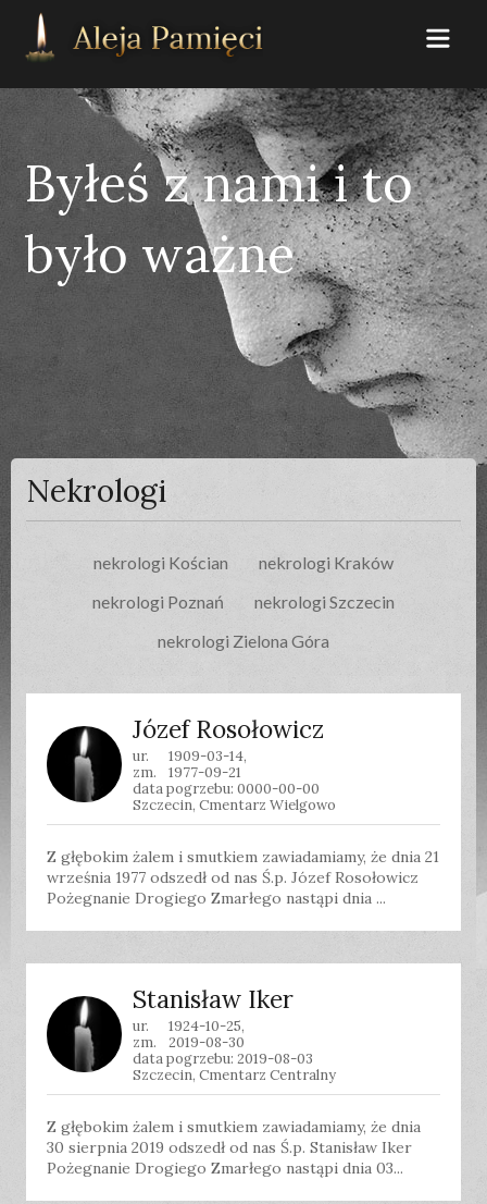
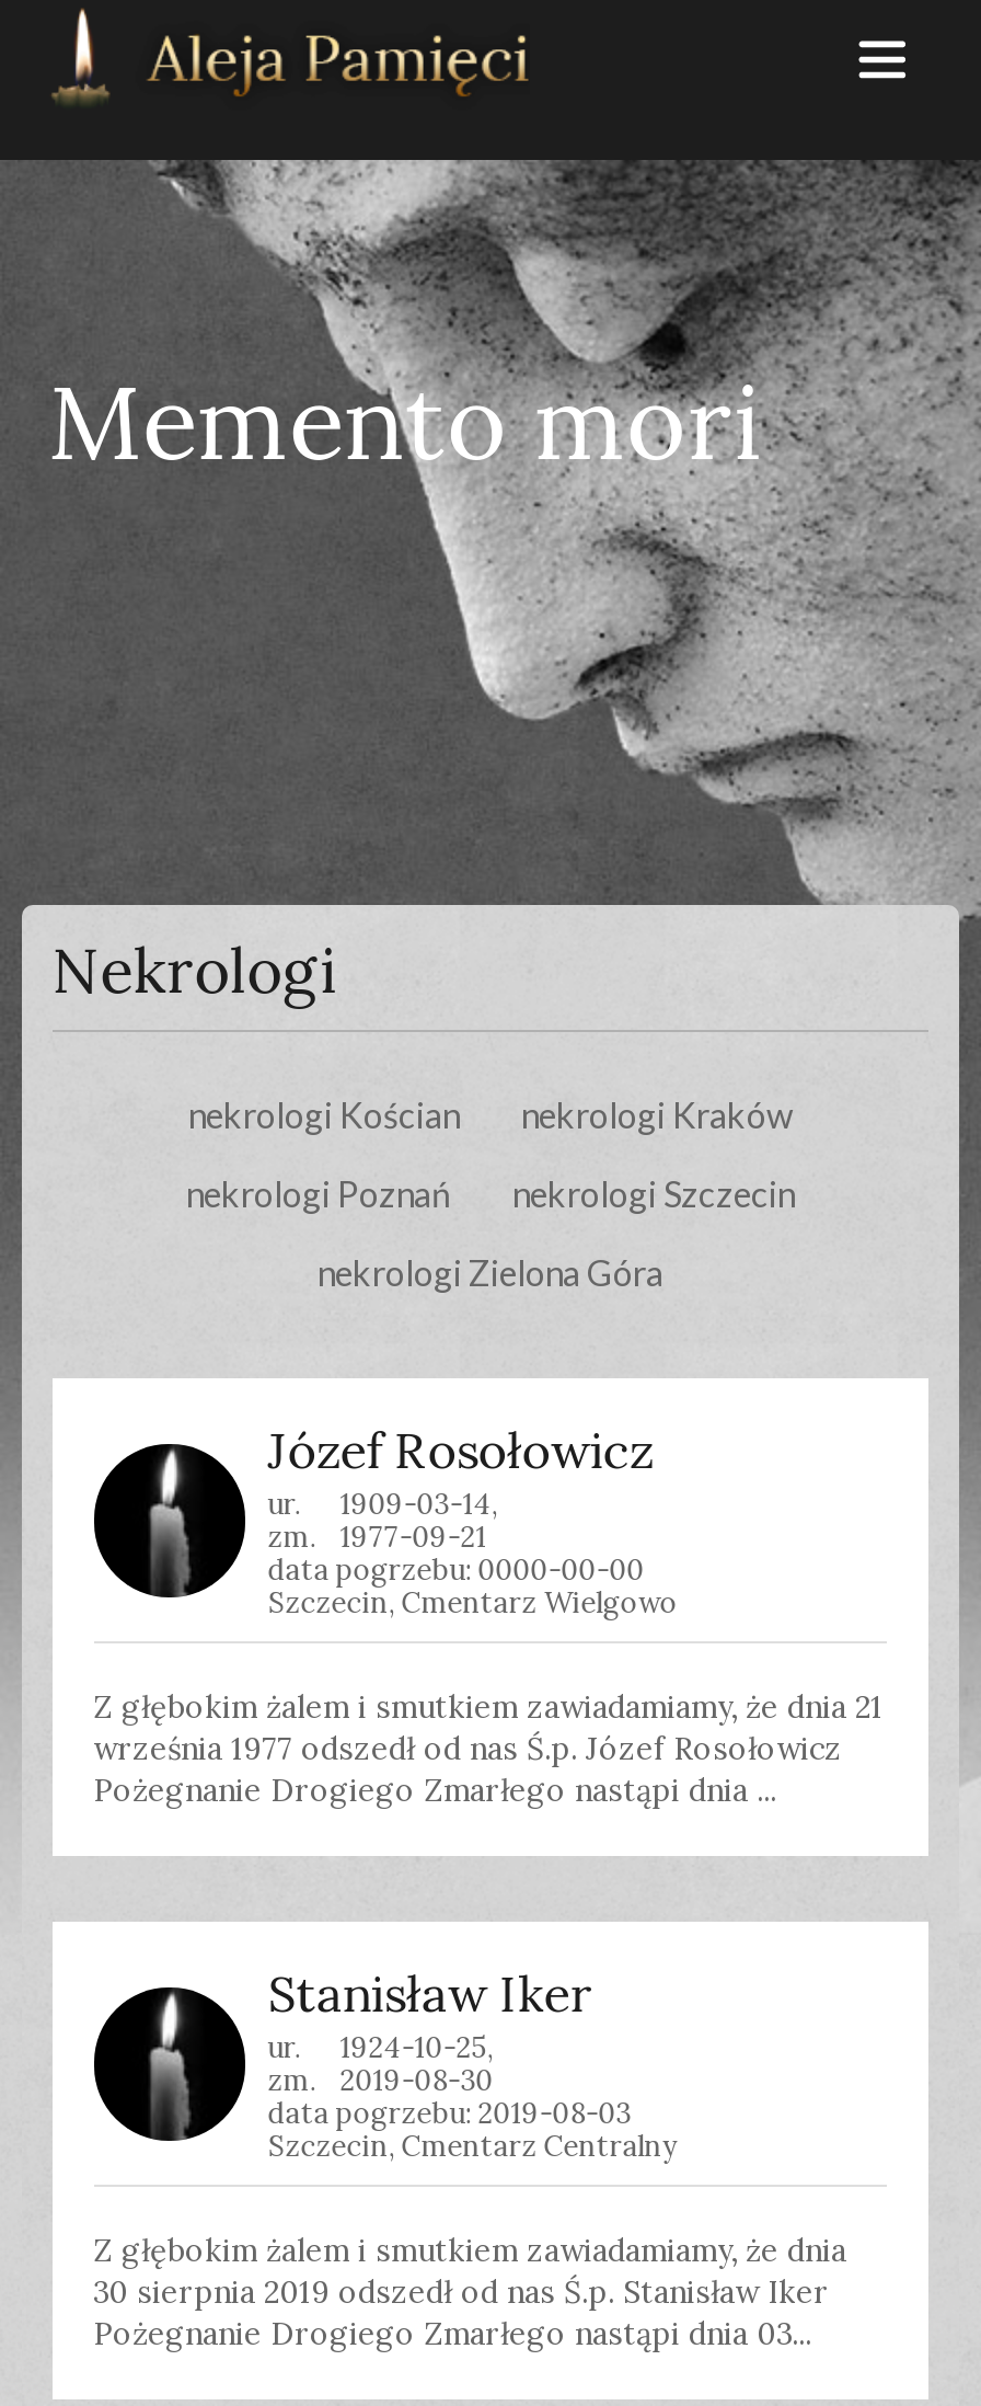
[24,150,413,286] Byłeś z nami i to | było ważne -> [48,356,764,488] Memento mori

